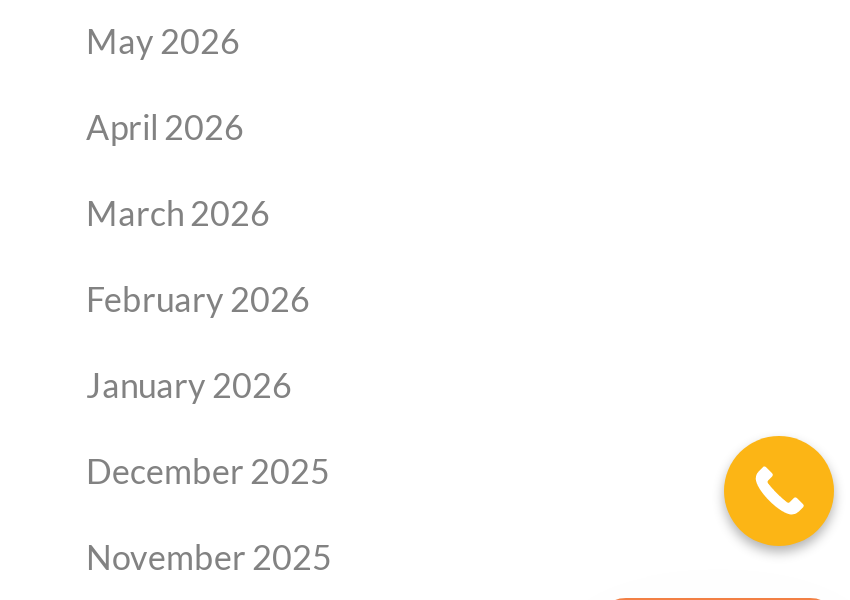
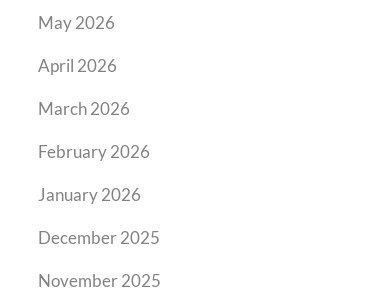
[720,434,838,556] [image] -> none

